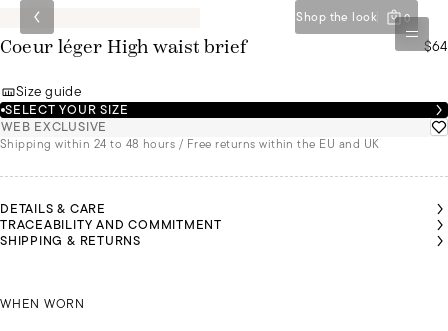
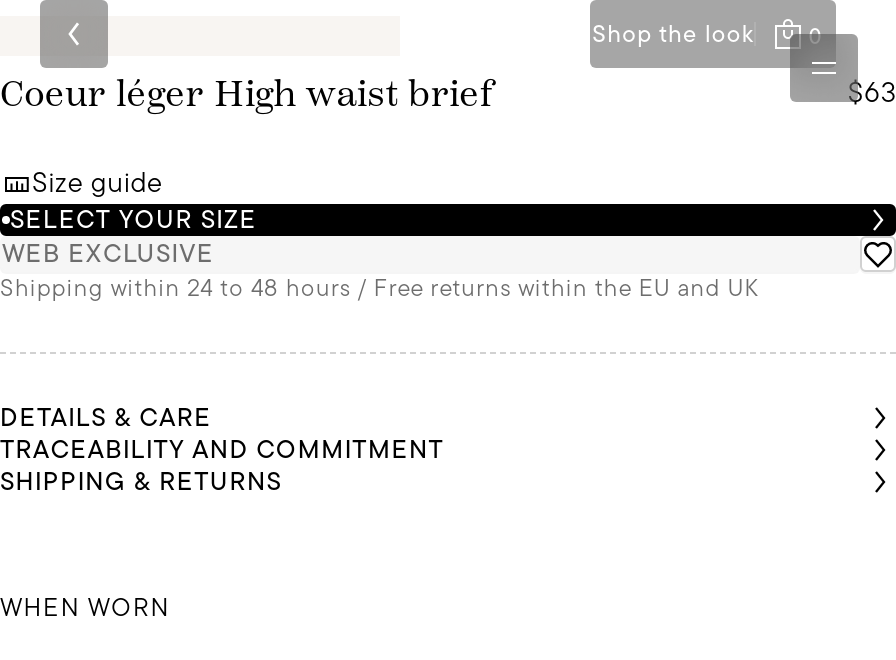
[424,35,448,58] $64 -> [848,70,896,116] $63

